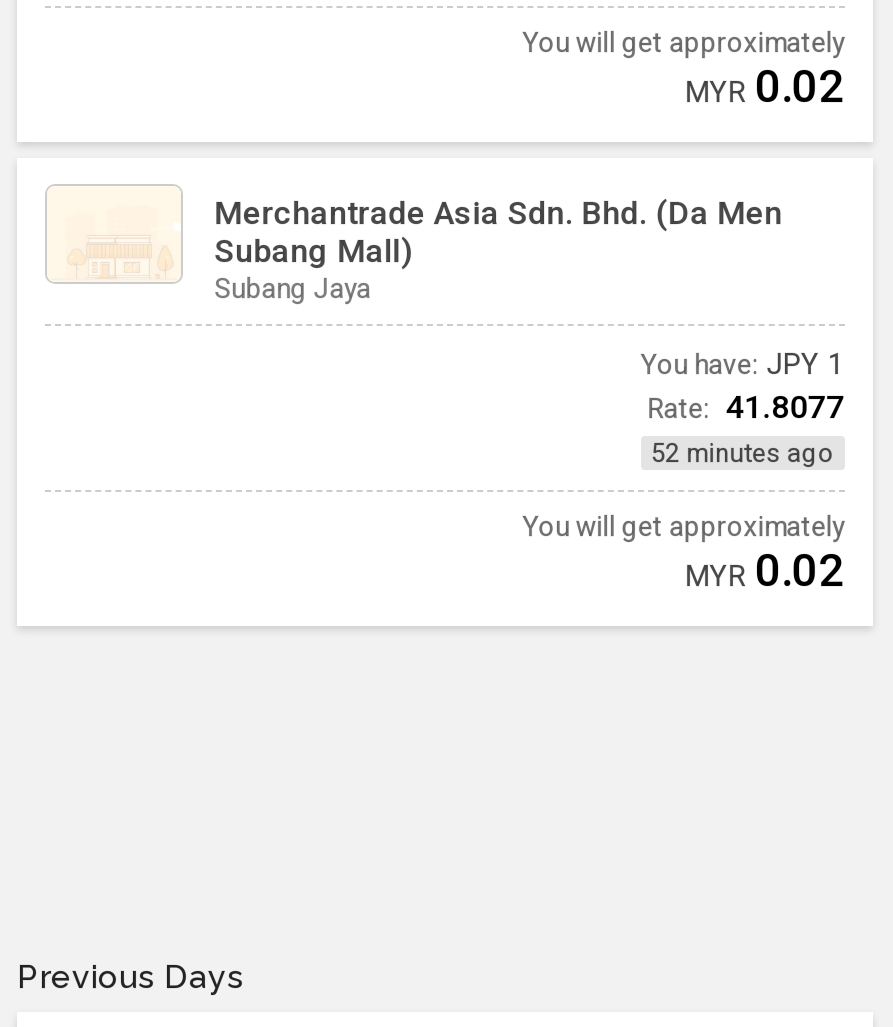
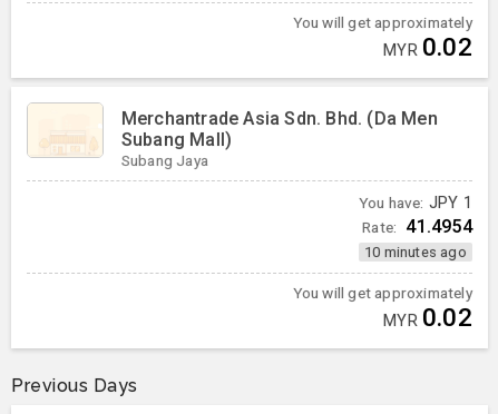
[647,389,845,427] Rate: 41.8077 -> [362,216,472,237] Rate: 41.4954
[651,439,835,469] 52 minutes ago -> [364,244,467,260] 10 minutes ago

